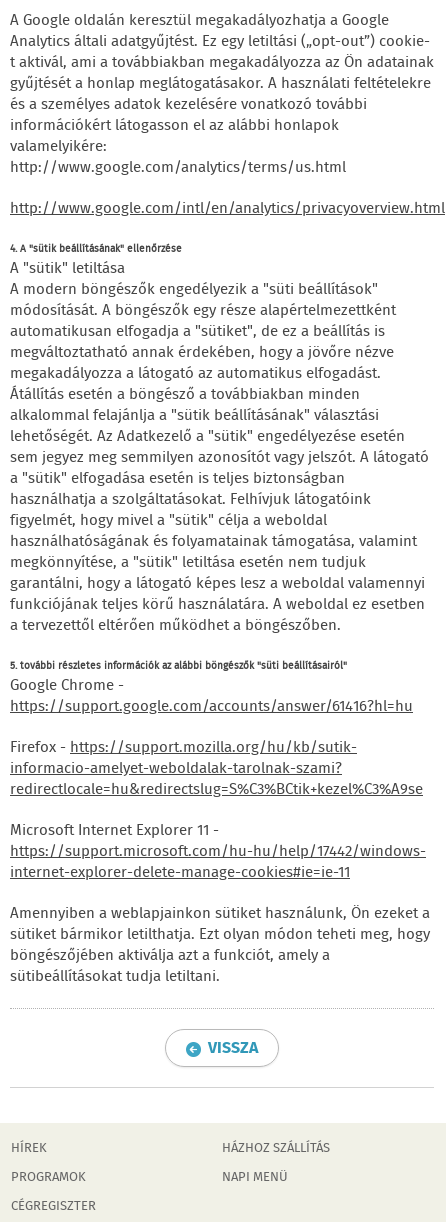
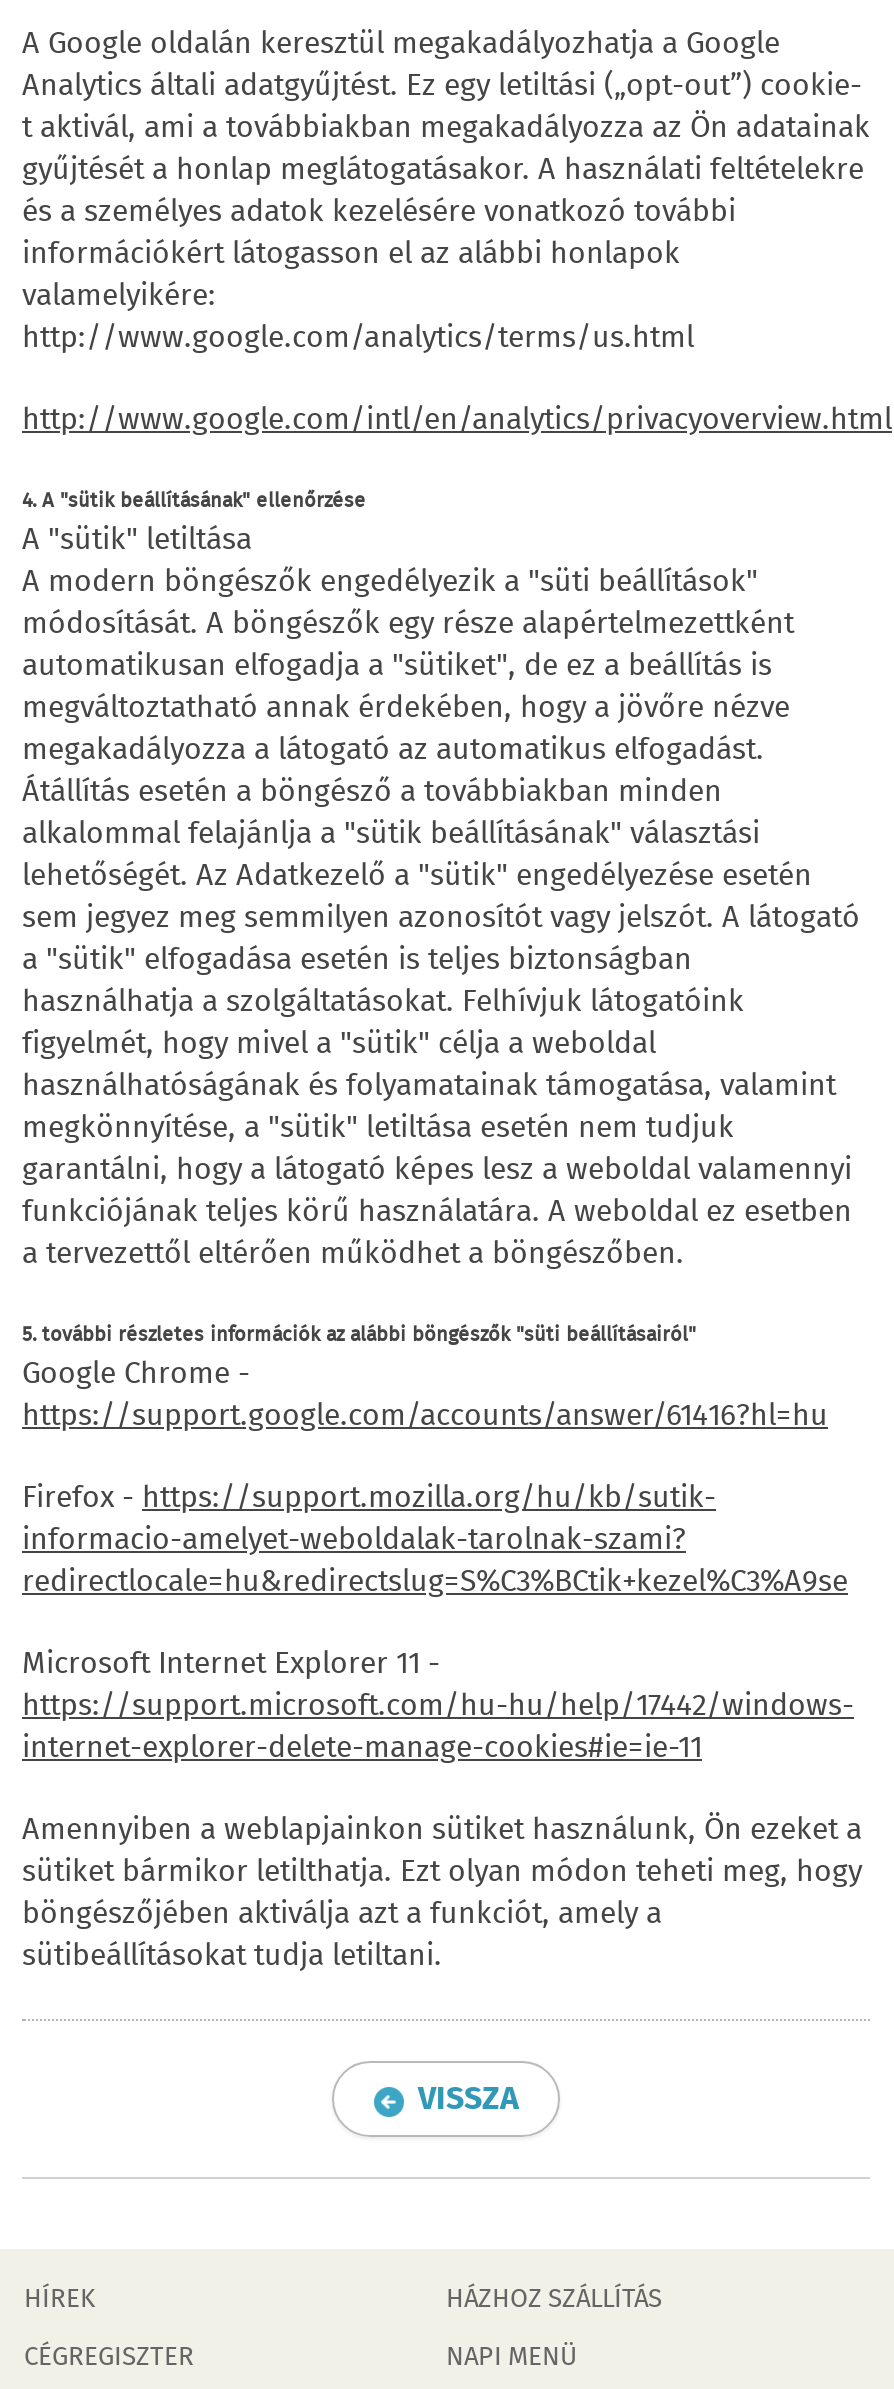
[11,1168,86,1188] PROGRAMOK -> none

